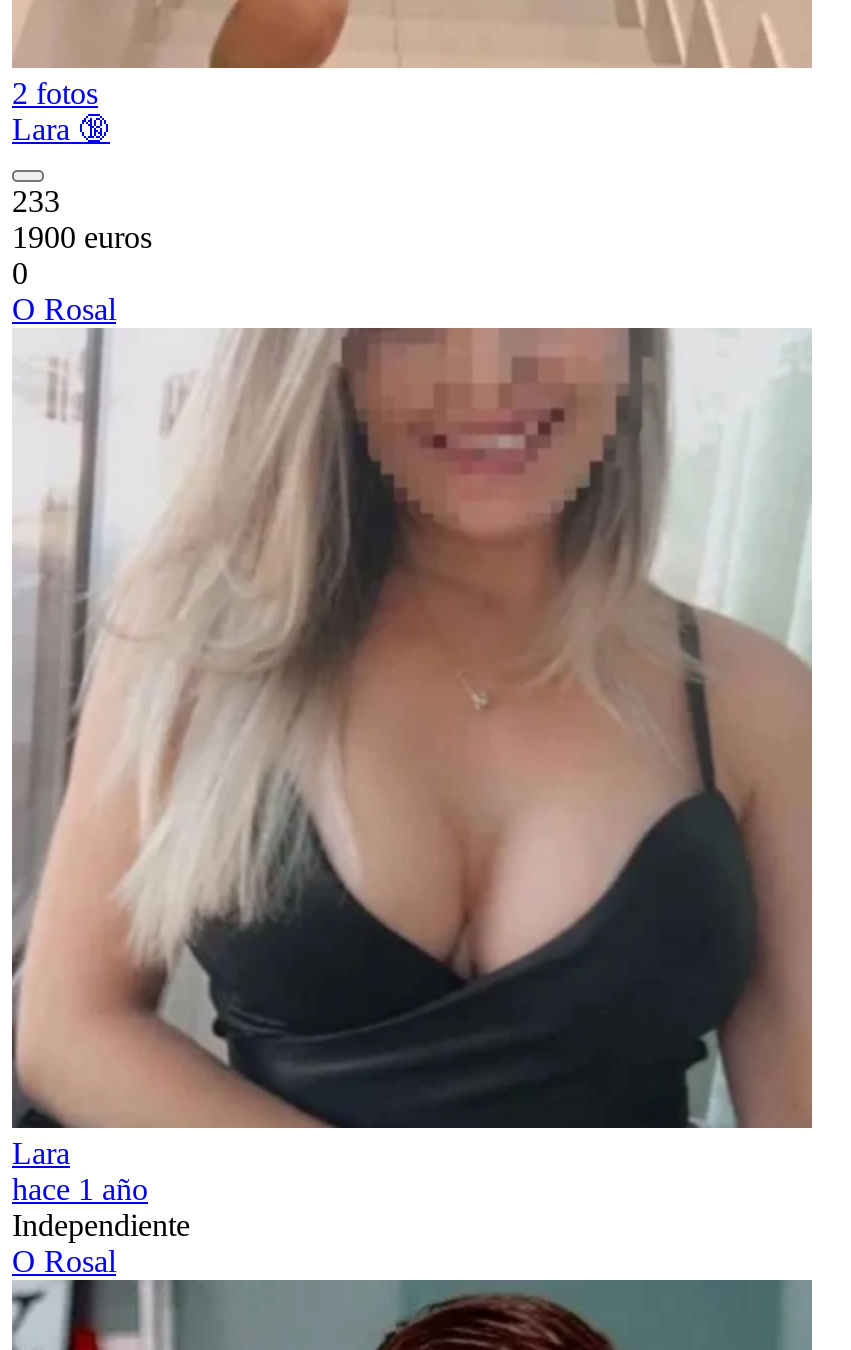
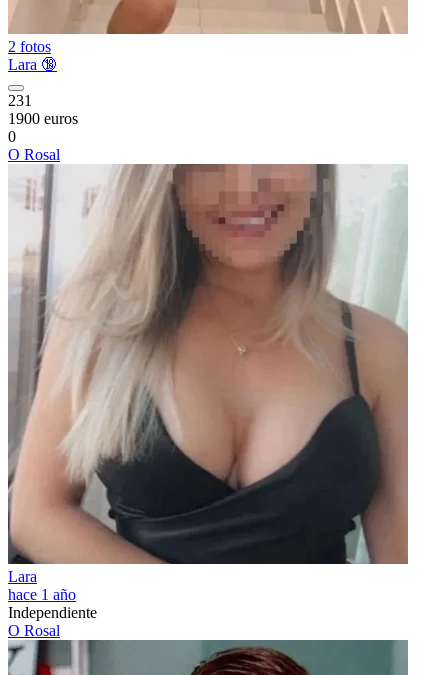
[12,184,60,218] 233 -> [8,92,32,109] 231

